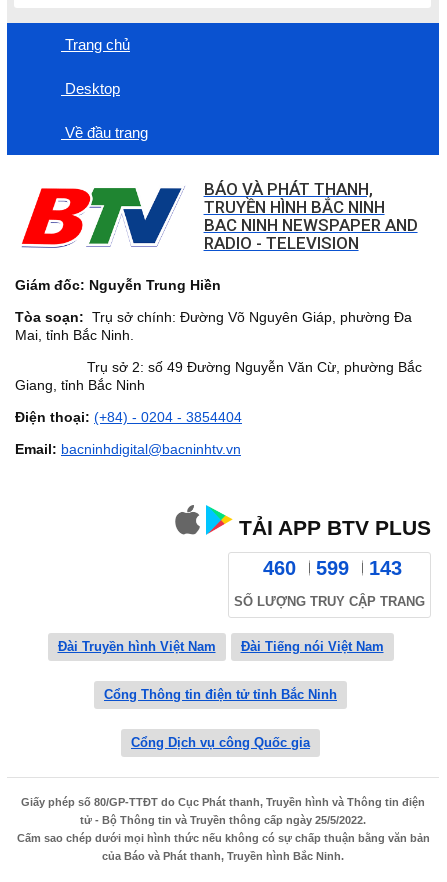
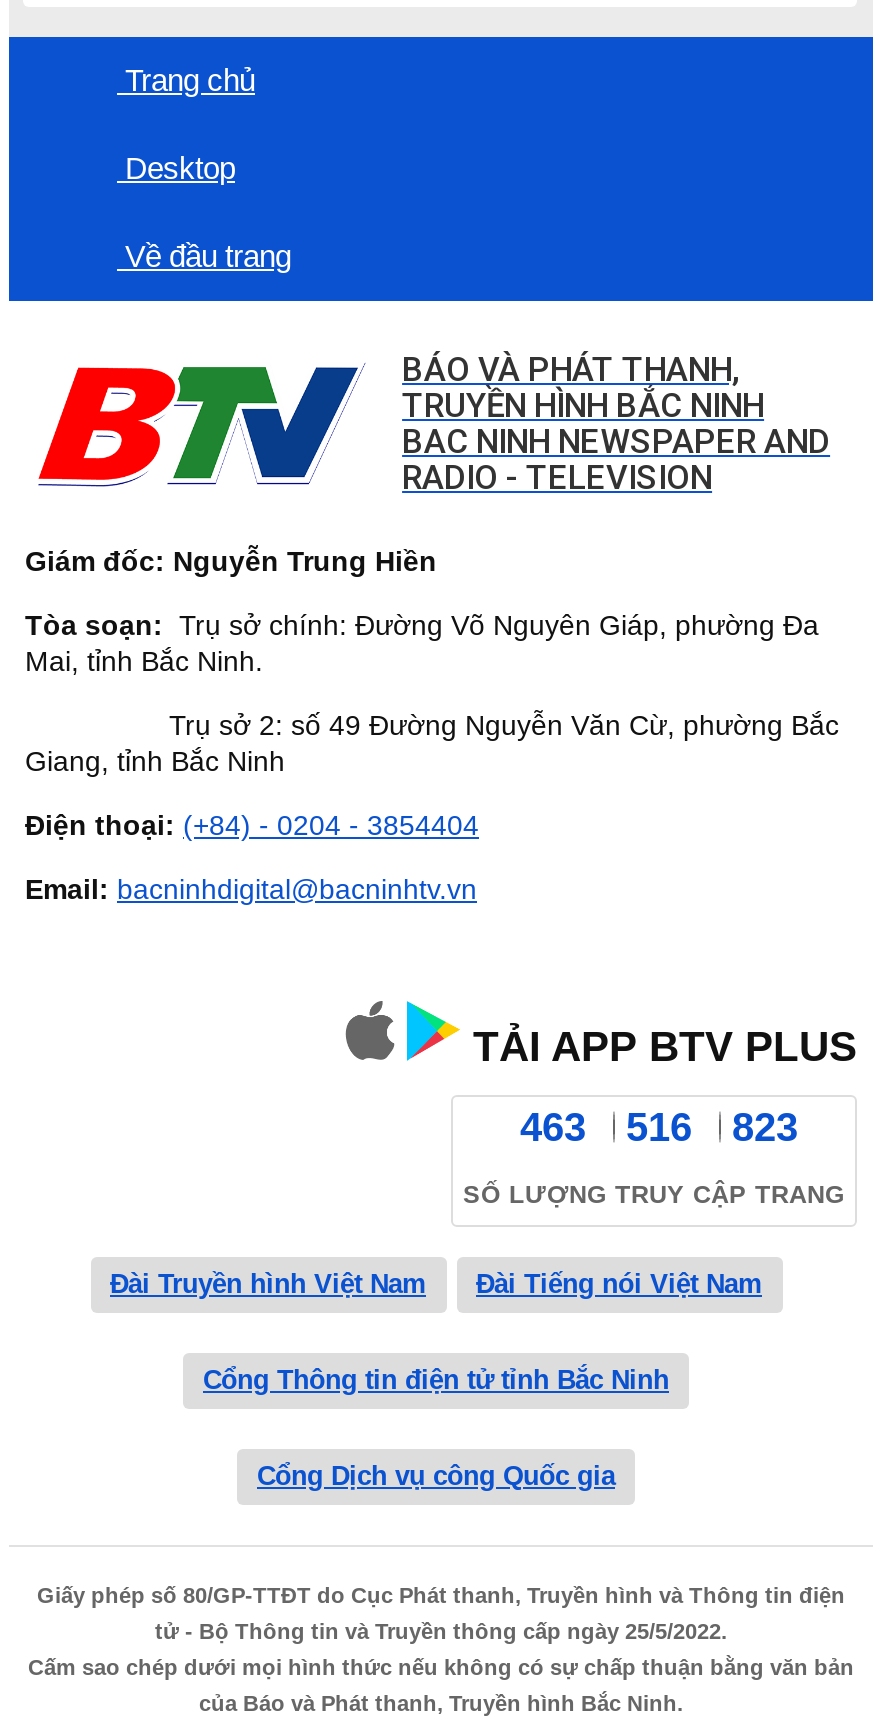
[262,556,295,578] 460 -> [520,1104,586,1148] 463
[315,556,348,578] 599 -> [626,1104,692,1148] 516
[368,556,401,578] 143 -> [732,1104,798,1148] 823

